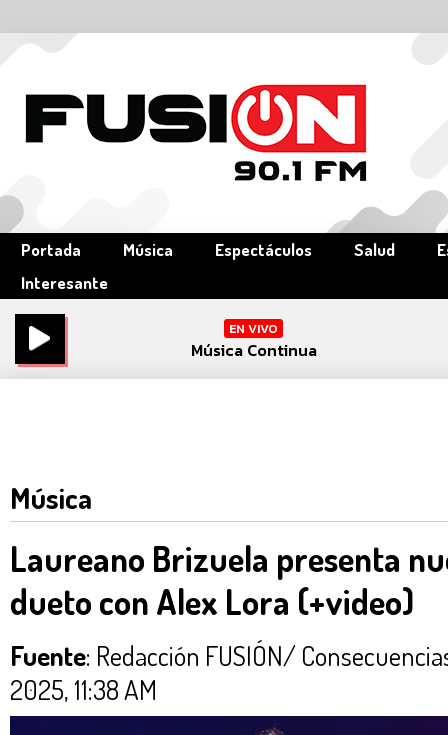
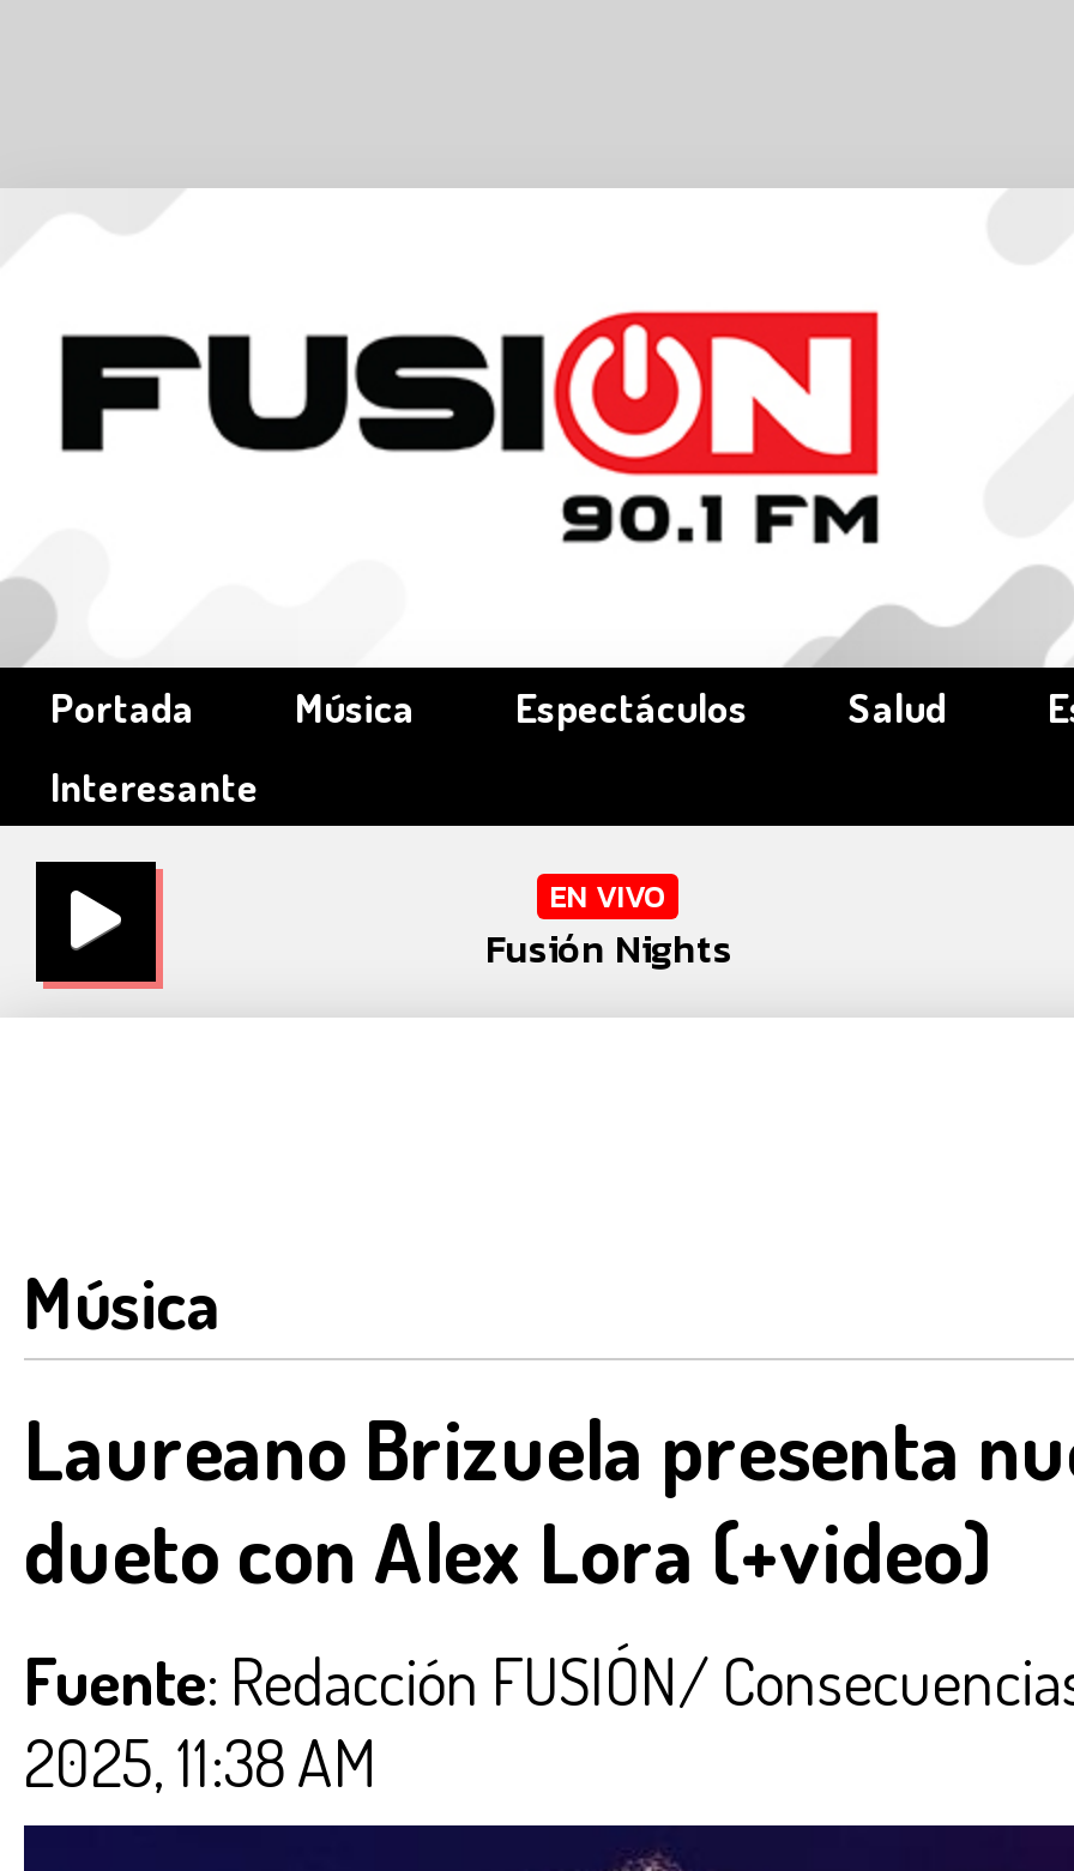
[191,338,317,362] Música Continua -> [485,919,732,977] Fusión Nights

